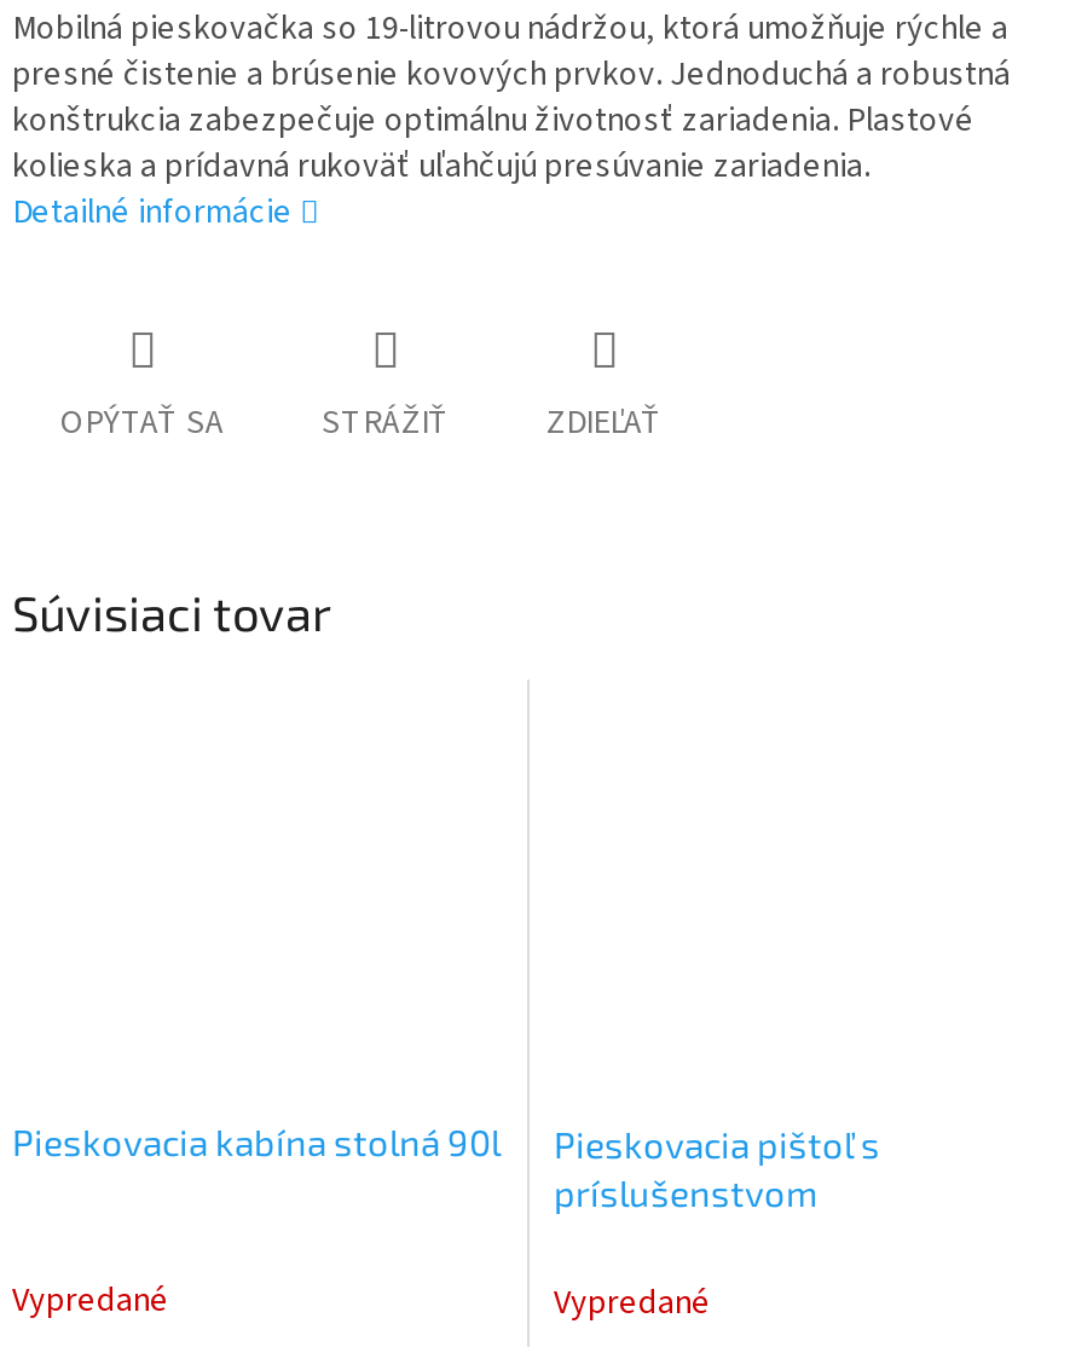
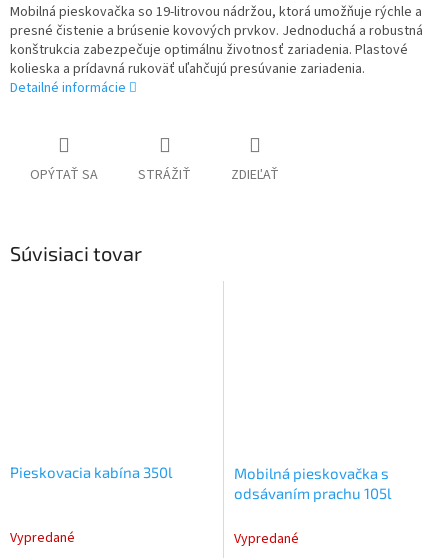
[12,1120,501,1164] Pieskovacia kabína stolná 90l -> [10,463,172,481] Pieskovacia kabína 350l
[554,1122,880,1214] Pieskovacia pištoľ s | príslušenstvom -> [234,464,391,502] Mobilná pieskovačka s | odsávaním prachu 105l

